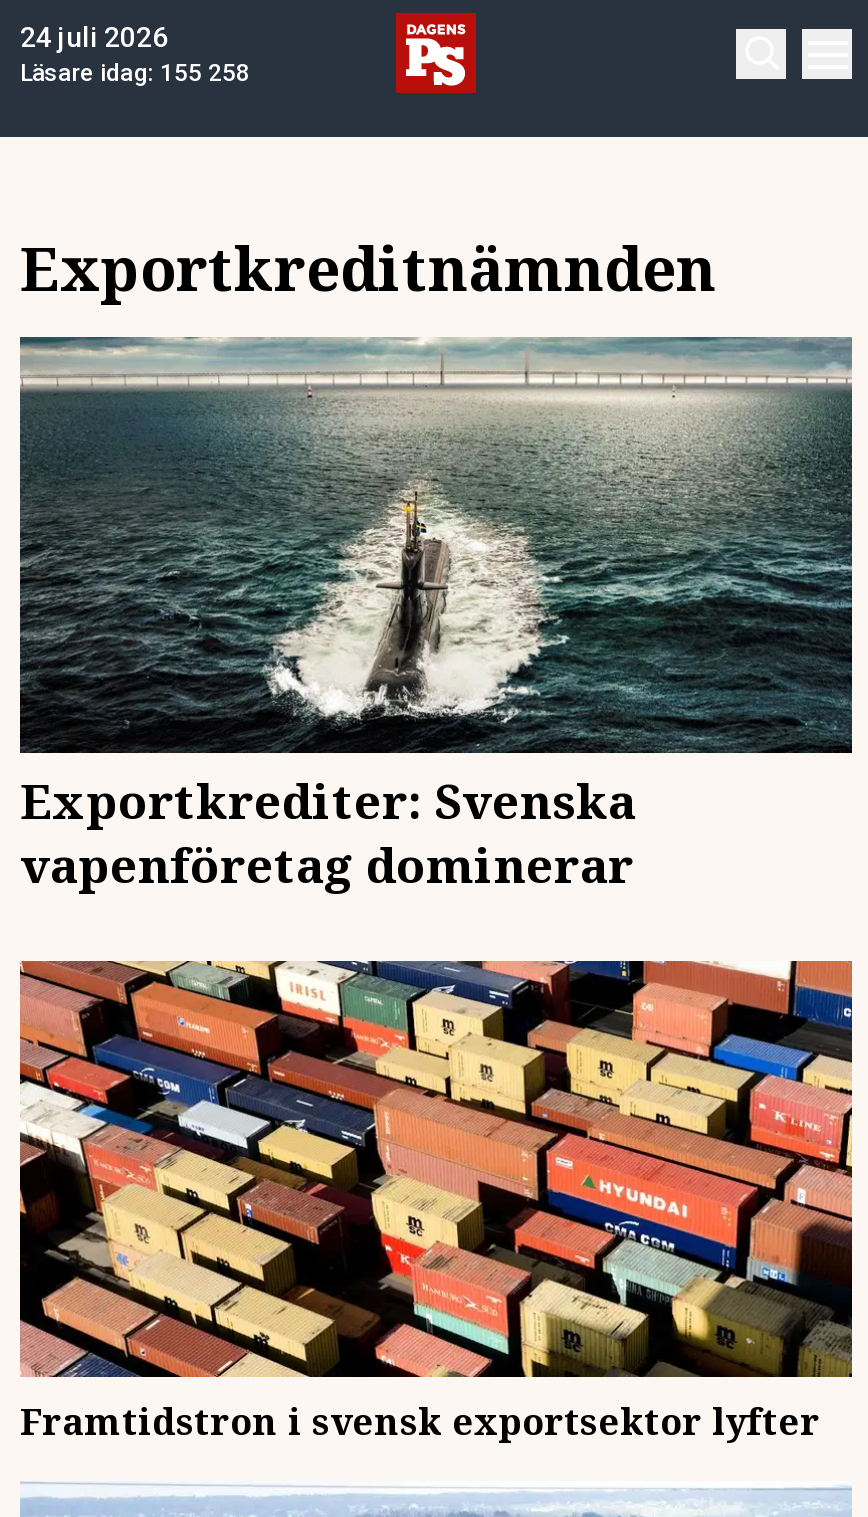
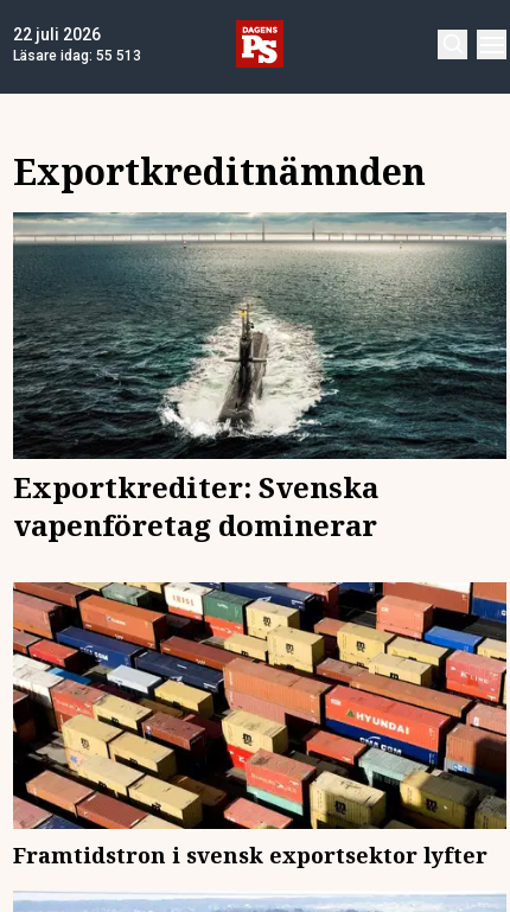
[20,21,168,53] 24 juli 2026 -> [13,25,101,44] 22 juli 2026
[20,59,250,87] Läsare idag: 155 258 -> [13,47,141,64] Läsare idag: 55 513

